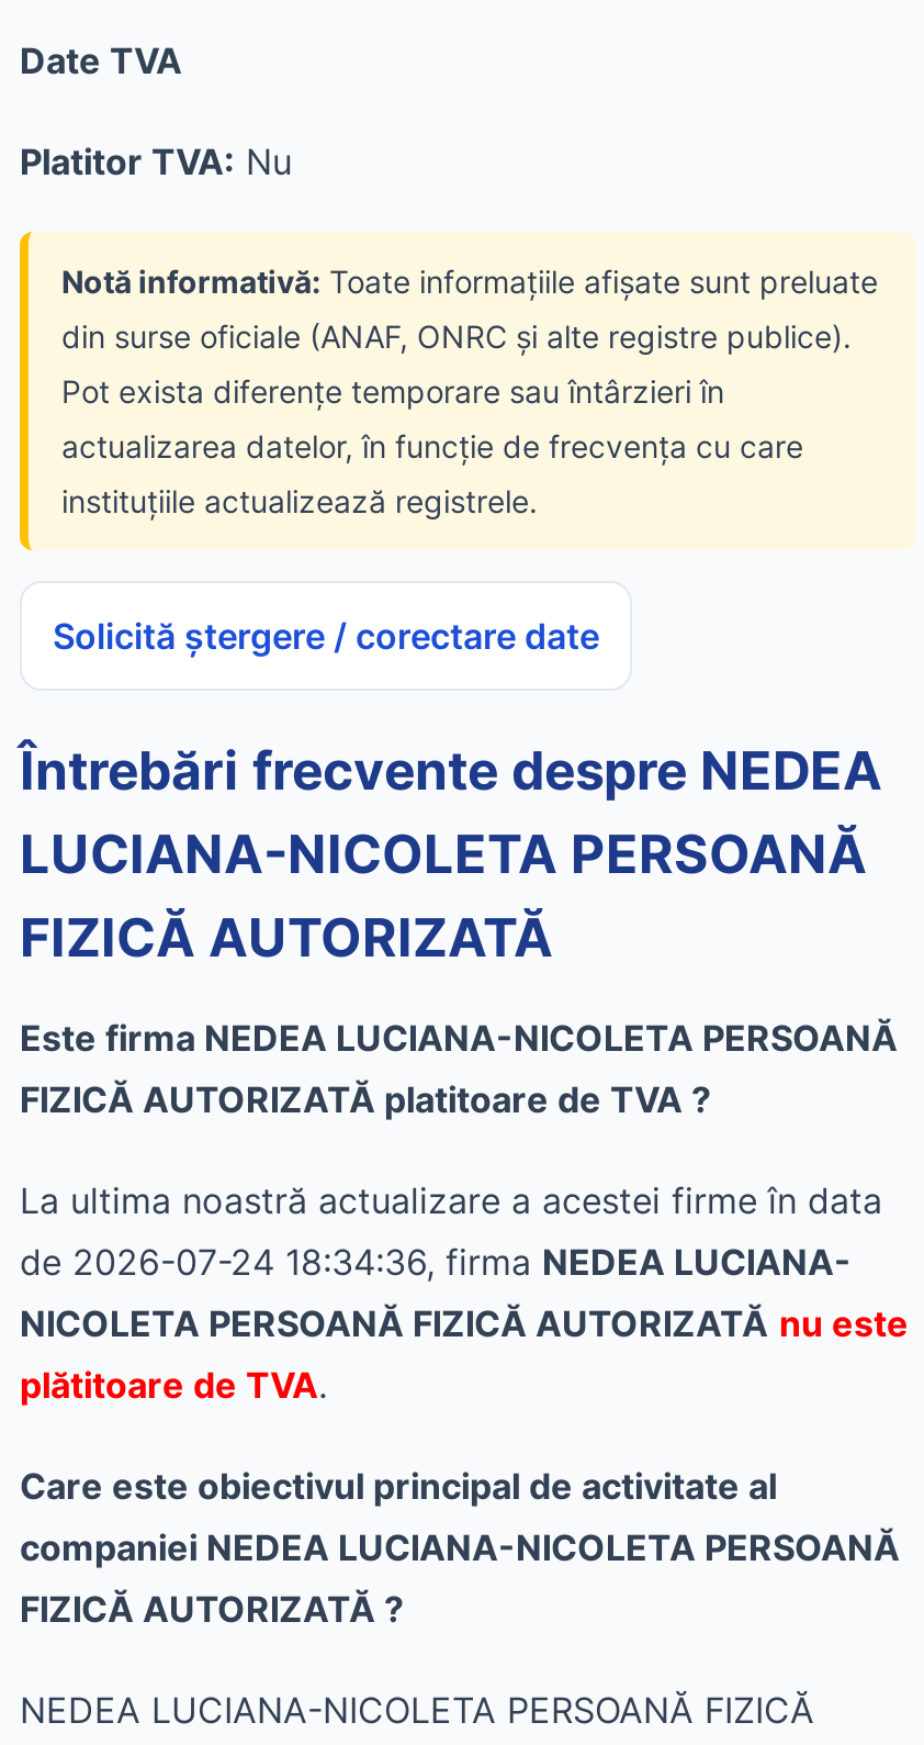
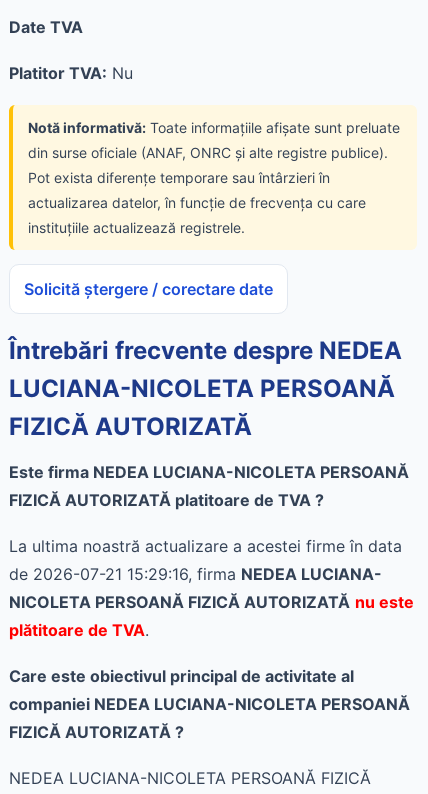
[20,1240,852,1284] de 2026-07-24 18:34:36, firma NEDEA LUCIANA- -> [9,564,382,584] de 2026-07-21 15:29:16, firma NEDEA LUCIANA-

